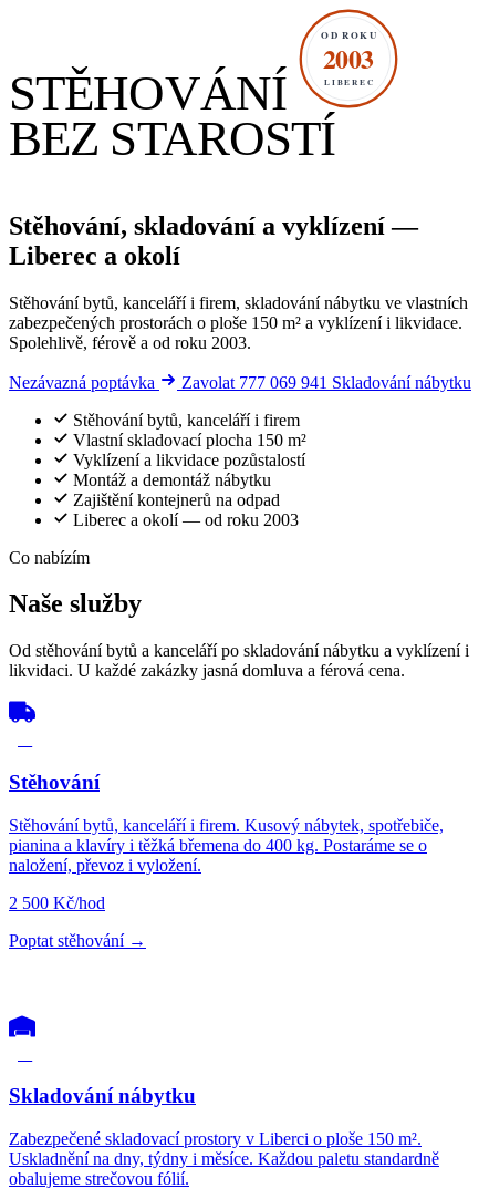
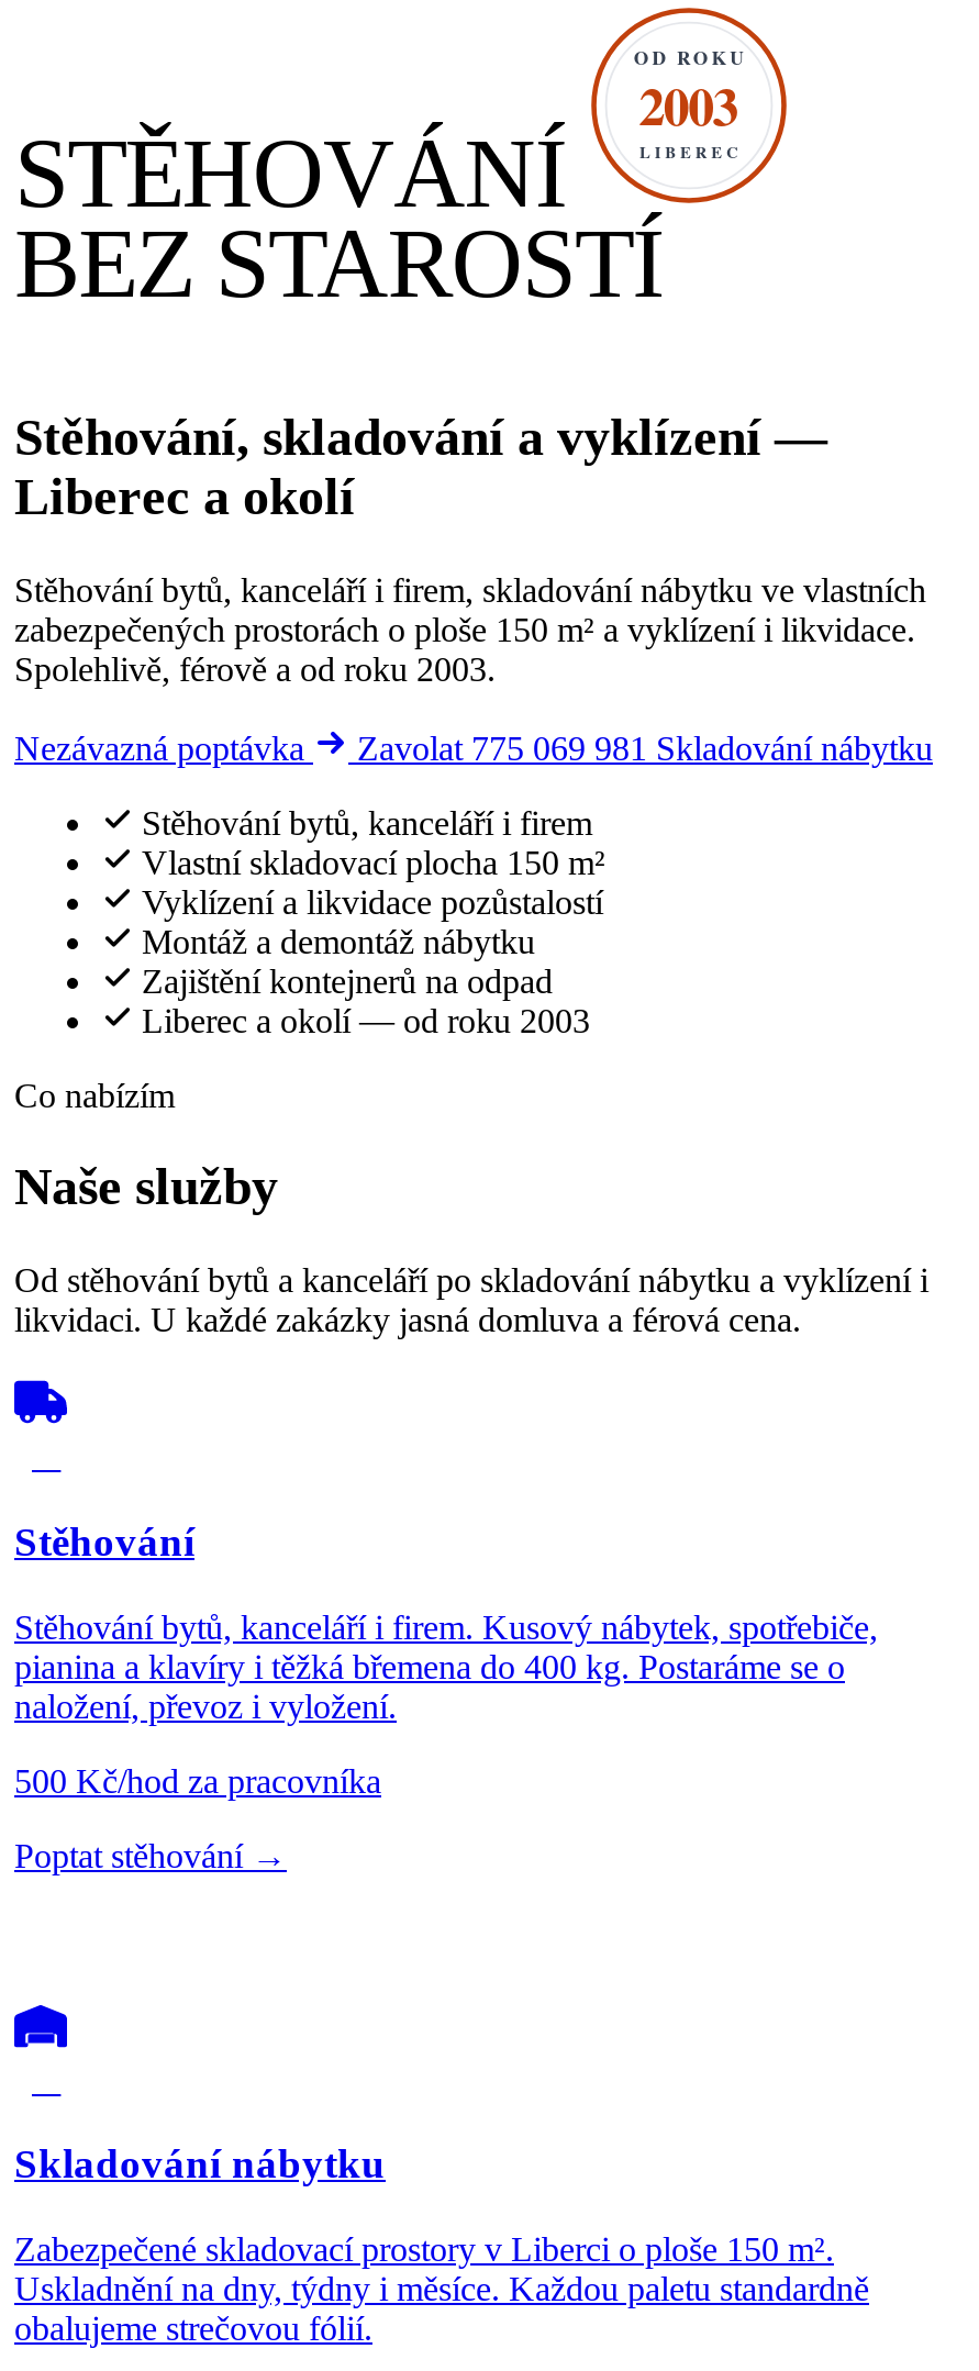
[181,373,471,391] Zavolat 777 069 941 Skladování nábytku -> [357,728,933,766] Zavolat 775 069 981 Skladování nábytku
[9,893,105,912] 2 500 Kč/hod -> [14,1762,381,1799] 500 Kč/hod za pracovníka

